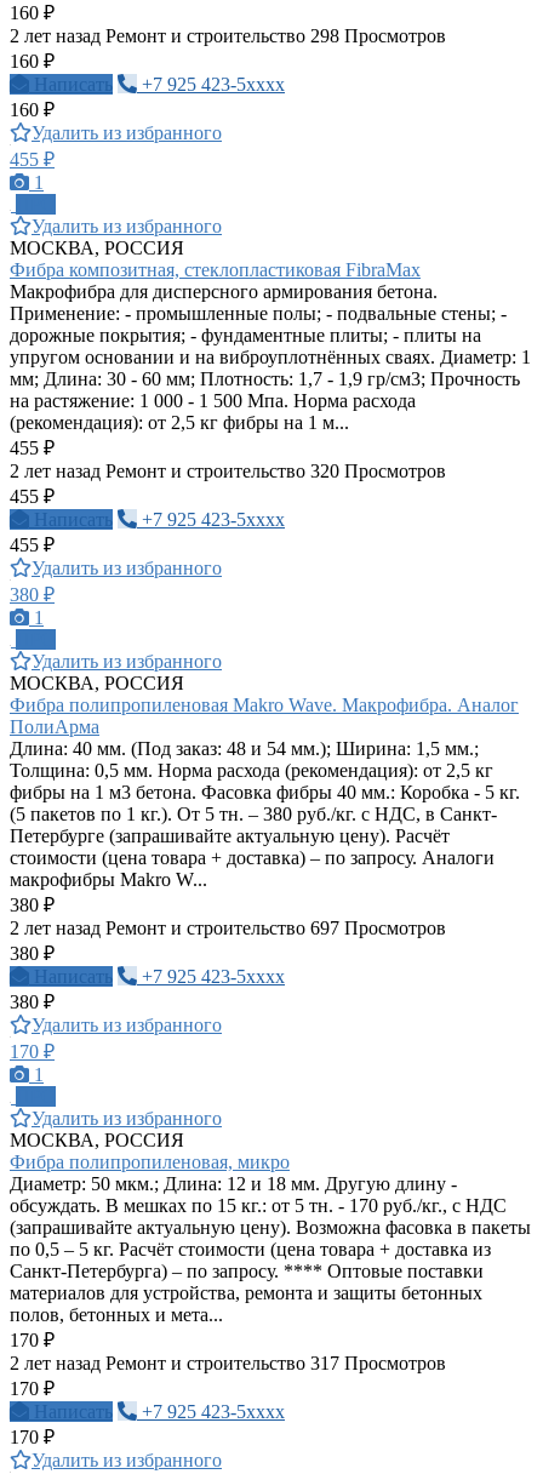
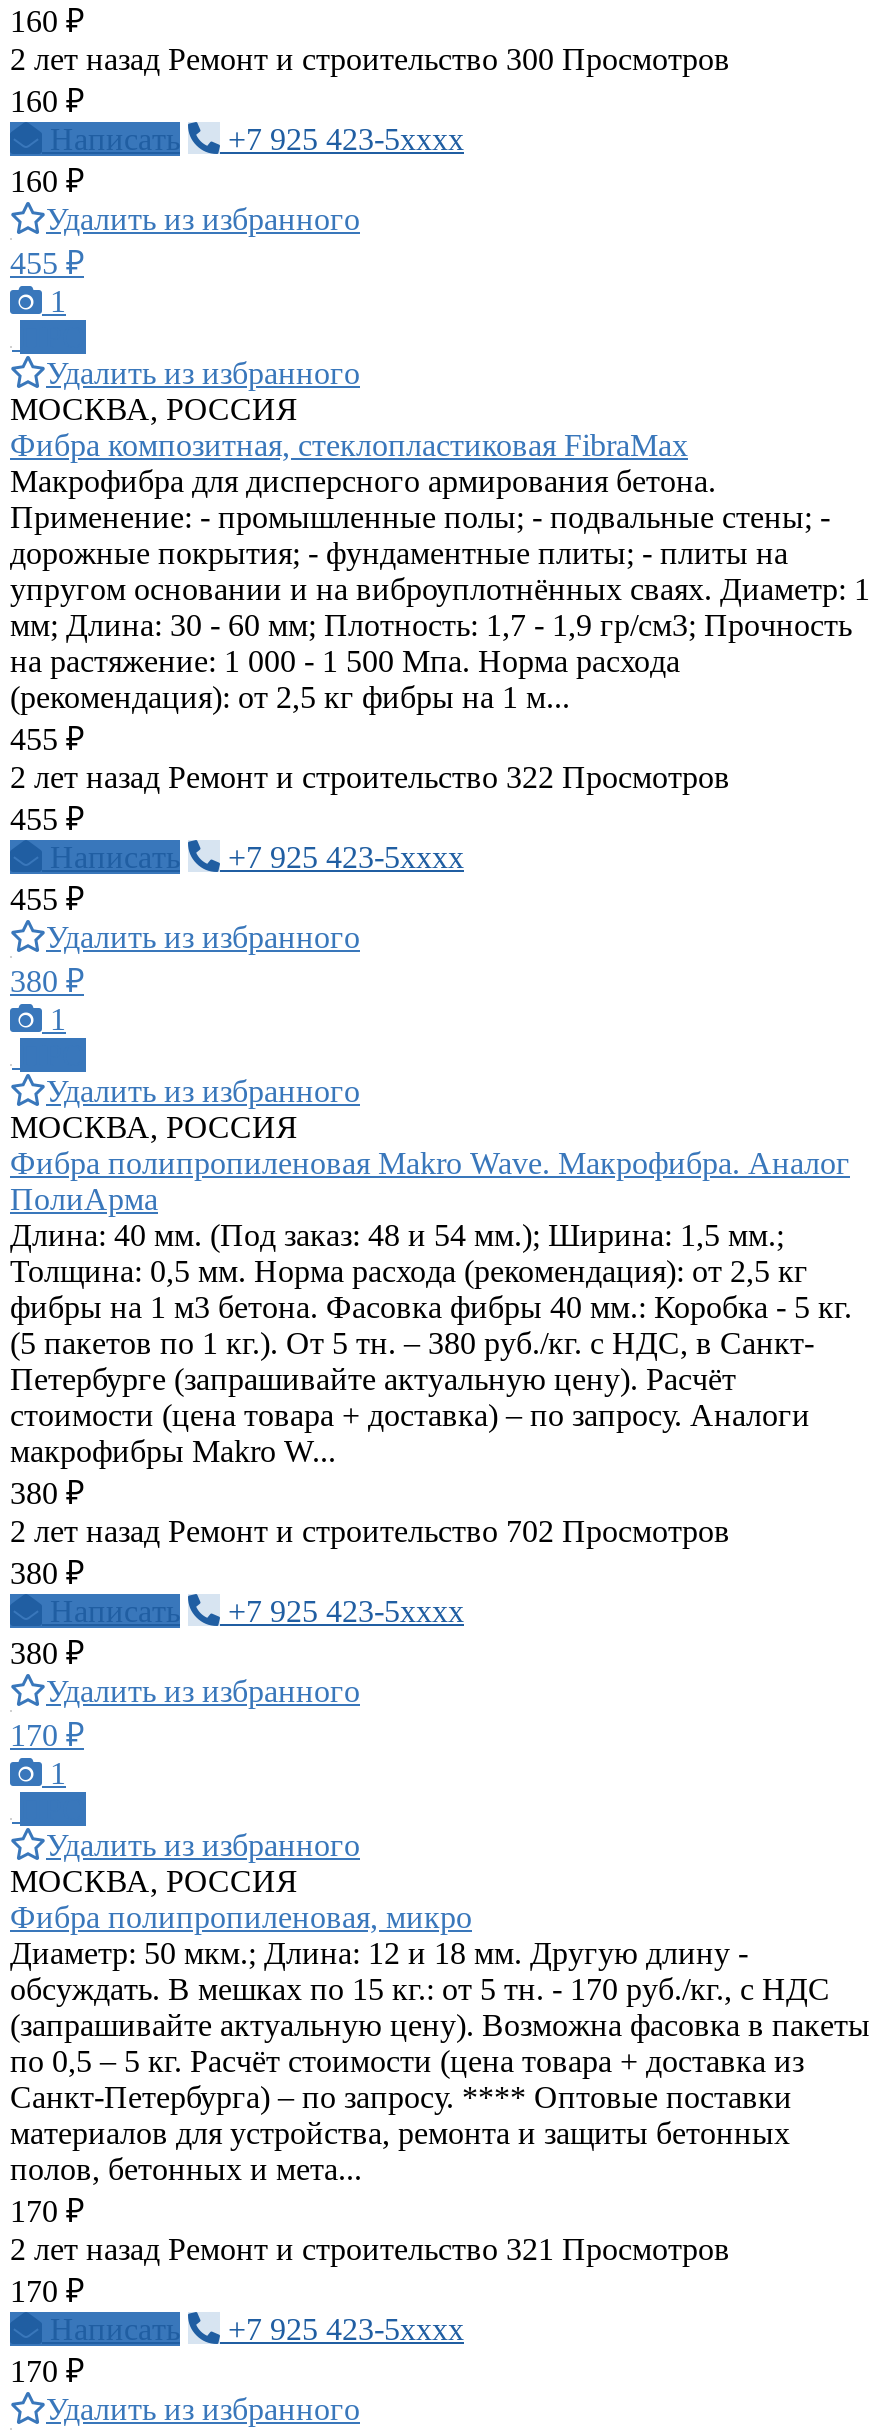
[10,25,446,46] 2 лет назад Ремонт и строительство 298 Просмотров -> [10,42,730,76] 2 лет назад Ремонт и строительство 300 Просмотров
[10,461,446,481] 2 лет назад Ремонт и строительство 320 Просмотров -> [10,760,730,794] 2 лет назад Ремонт и строительство 322 Просмотров
[10,918,446,938] 2 лет назад Ремонт и строительство 697 Просмотров -> [10,1514,730,1548] 2 лет назад Ремонт и строительство 702 Просмотров
[10,1353,446,1373] 2 лет назад Ремонт и строительство 317 Просмотров -> [10,2232,730,2266] 2 лет назад Ремонт и строительство 321 Просмотров

